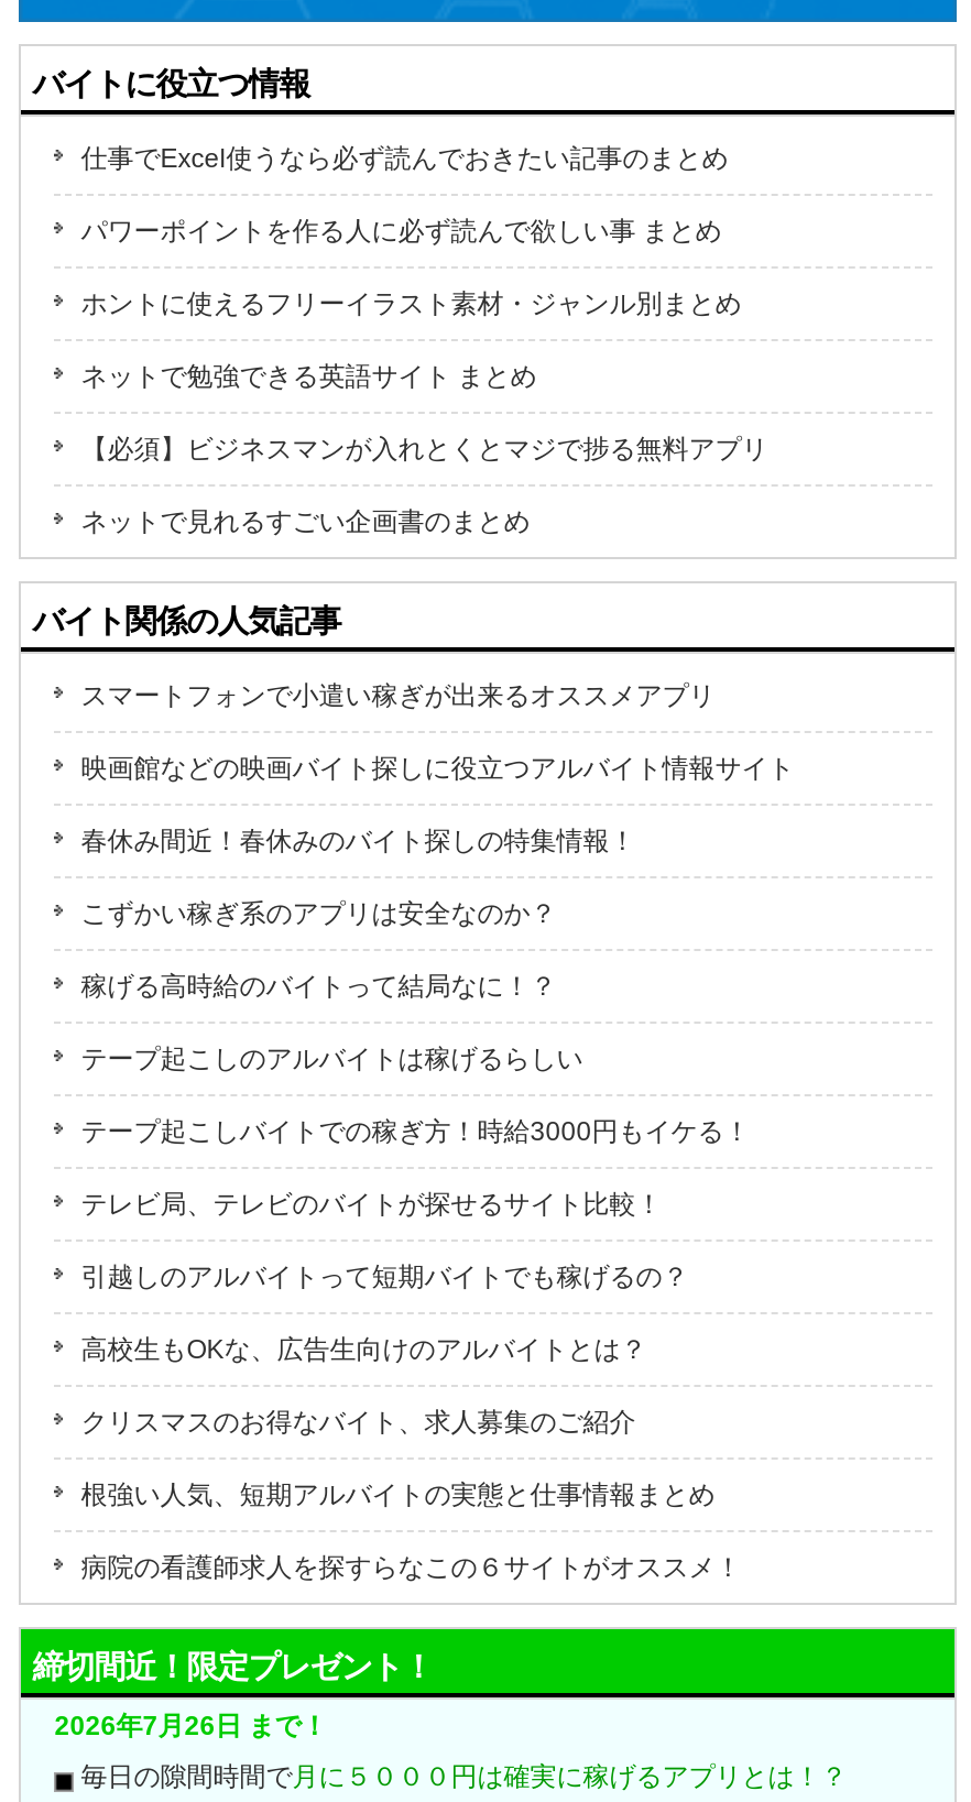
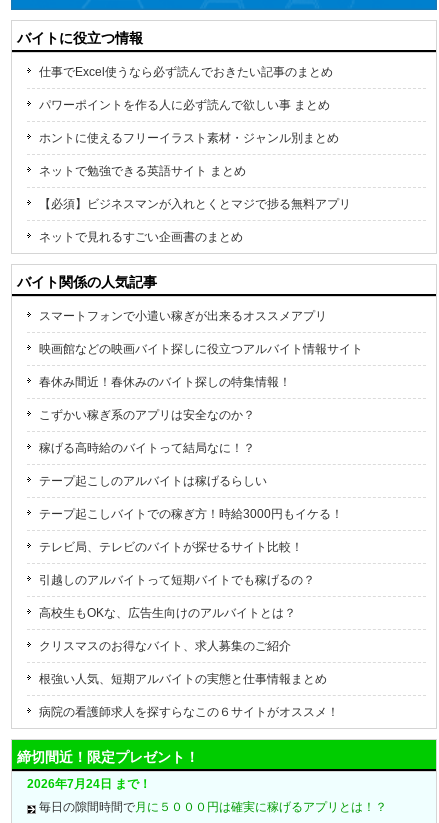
[54,1711,327,1742] 2026年7月26日 まで！ -> [27,777,151,791] 2026年7月24日 まで！

